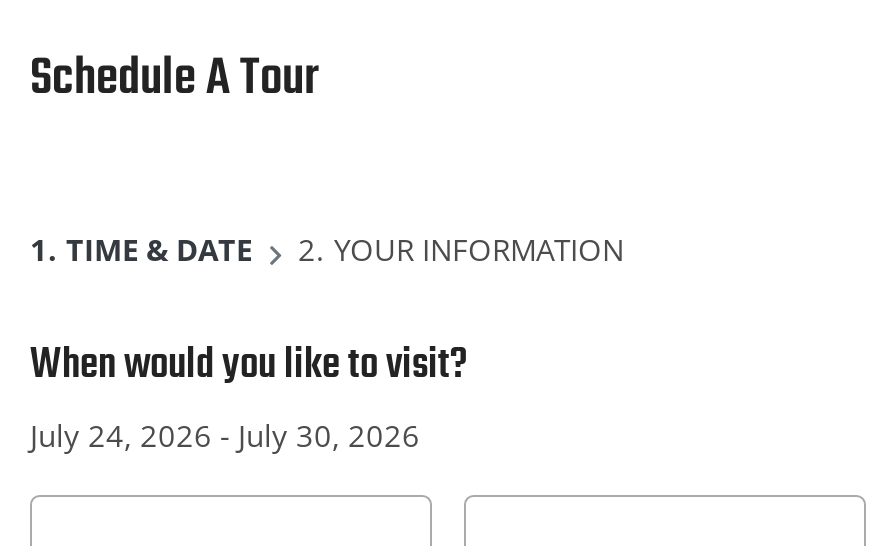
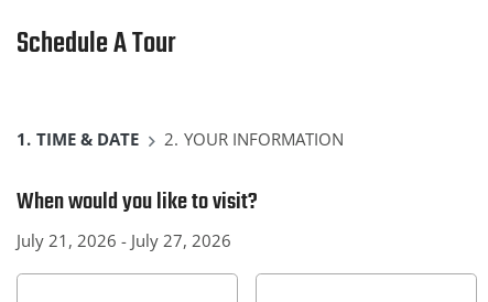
[30,414,420,454] July 24, 2026 - July 30, 2026 -> [17,229,231,251] July 21, 2026 - July 27, 2026

